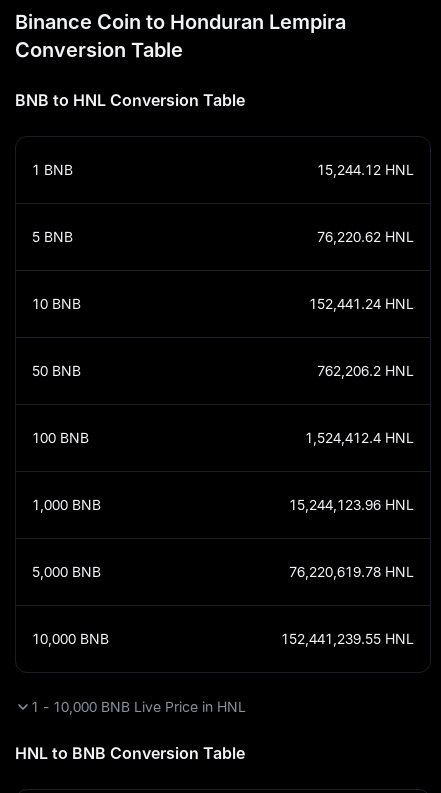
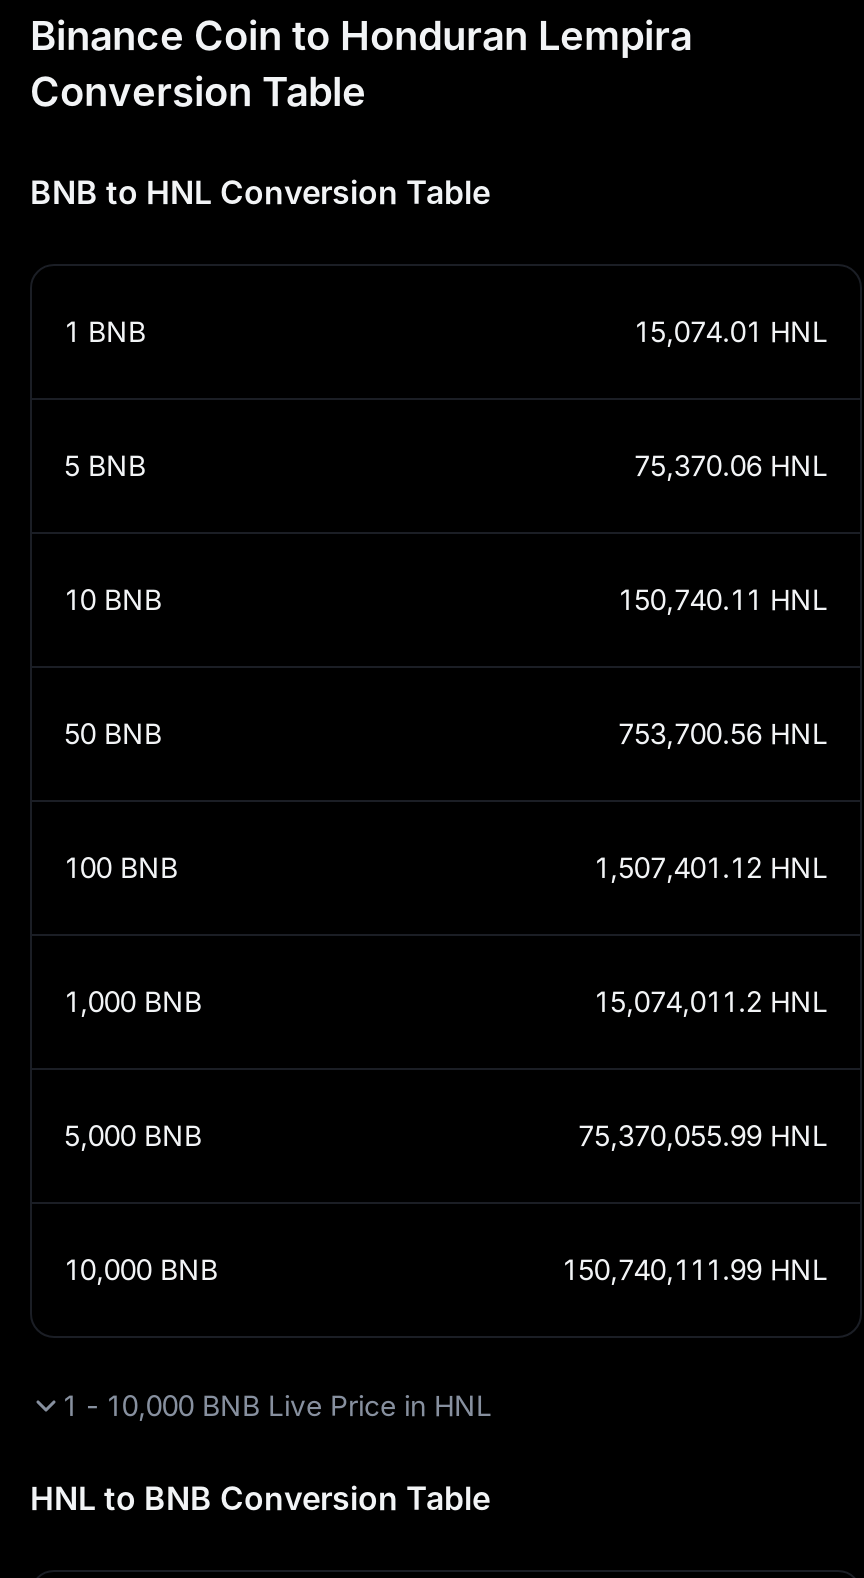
[317,161,414,178] 15,244.12 HNL -> [634,314,828,348] 15,074.01 HNL
[317,228,414,245] 76,220.62 HNL -> [634,448,828,482] 75,370.06 HNL
[309,295,414,312] 152,441.24 HNL -> [618,582,828,616] 150,740.11 HNL
[317,362,414,379] 762,206.2 HNL -> [618,716,828,750] 753,700.56 HNL
[305,429,414,446] 1,524,412.4 HNL -> [594,850,828,884] 1,507,401.12 HNL
[289,496,414,513] 15,244,123.96 HNL -> [594,984,828,1018] 15,074,011.2 HNL
[289,563,414,580] 76,220,619.78 HNL -> [578,1118,828,1152] 75,370,055.99 HNL
[281,630,414,647] 152,441,239.55 HNL -> [562,1252,828,1286] 150,740,111.99 HNL

